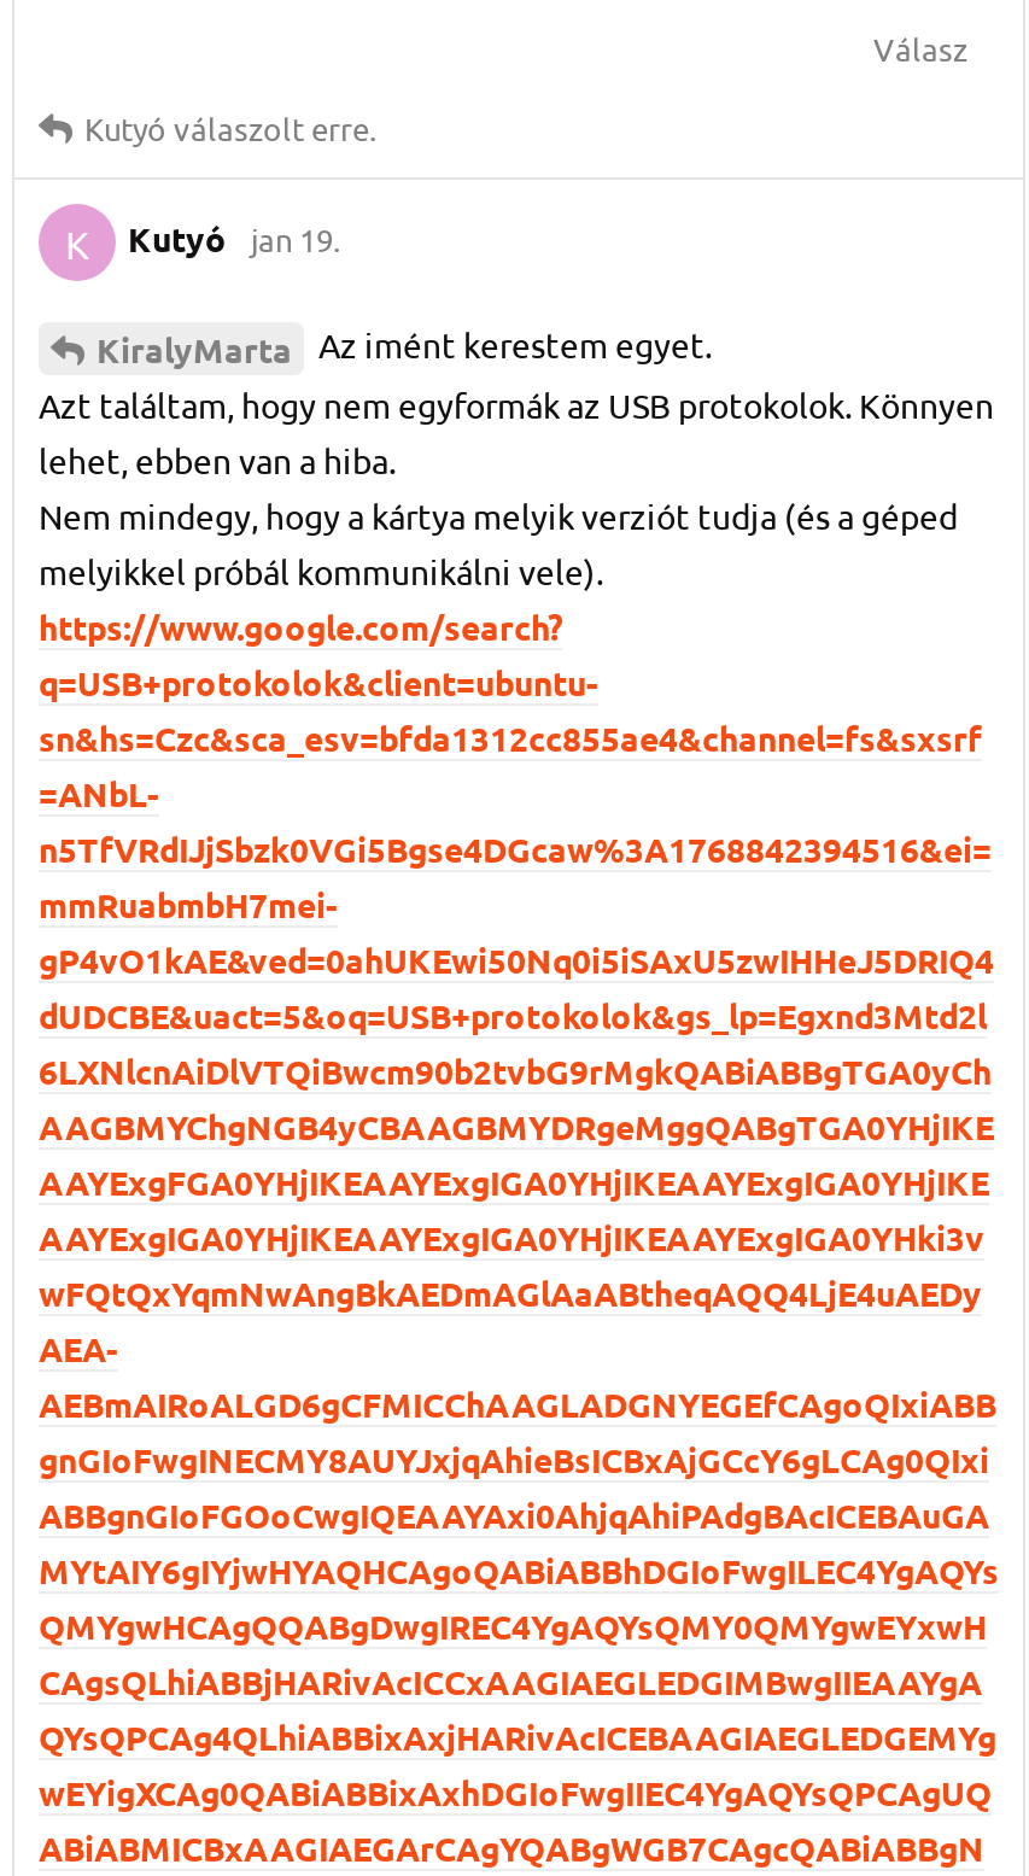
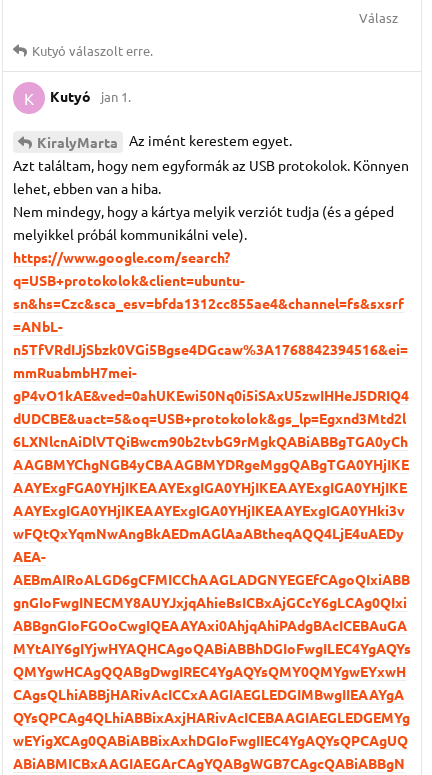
[65,215,340,266] K Kutyó jan 19. -> [24,87,131,108] K Kutyó jan 1.

